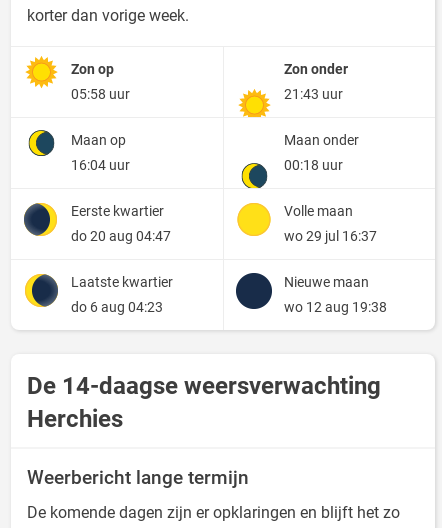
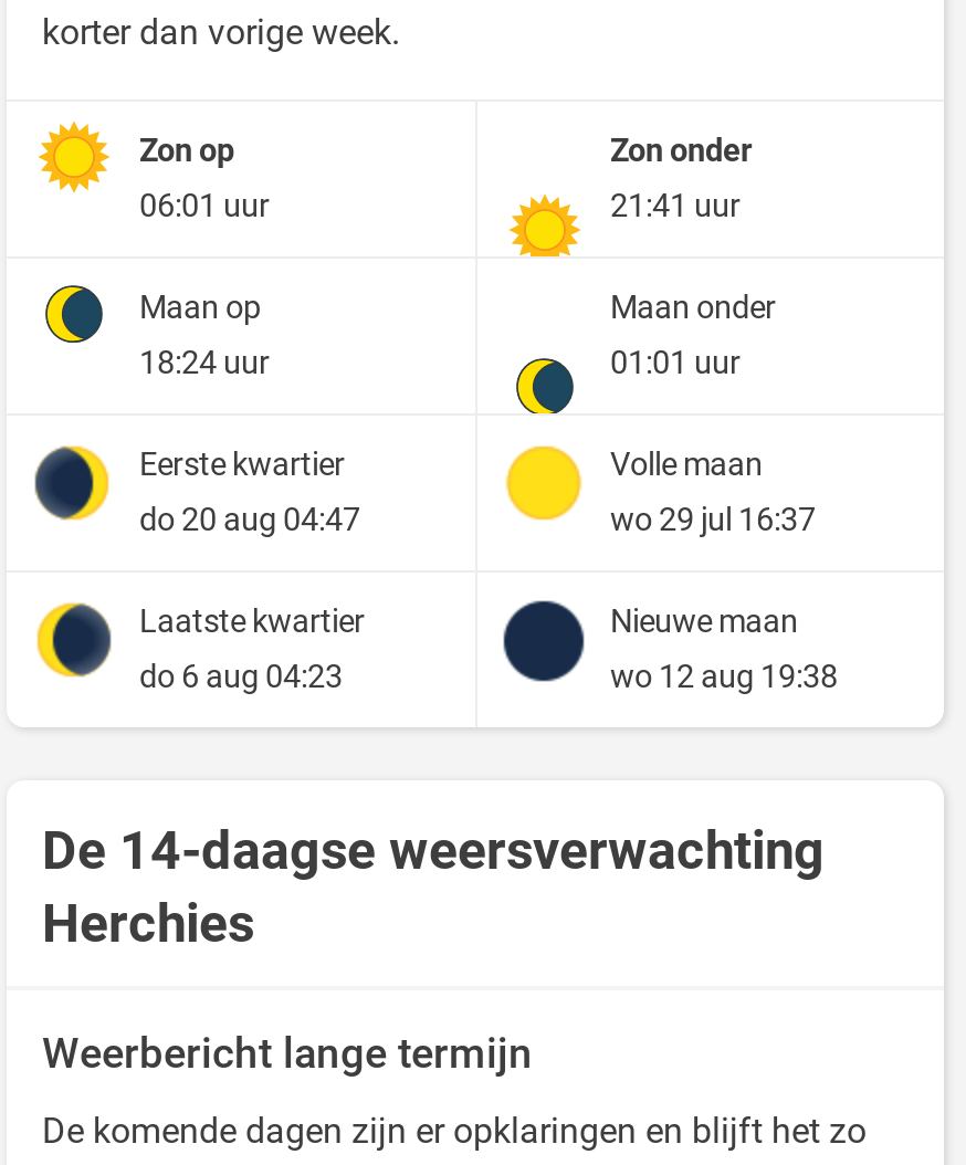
[71,86,130,103] 05:58 uur -> [139,187,270,225] 06:01 uur
[284,86,343,103] 21:43 uur -> [610,187,741,225] 21:41 uur
[71,157,130,174] 16:04 uur -> [139,344,270,382] 18:24 uur
[284,157,343,174] 00:18 uur -> [610,344,741,382] 01:01 uur

